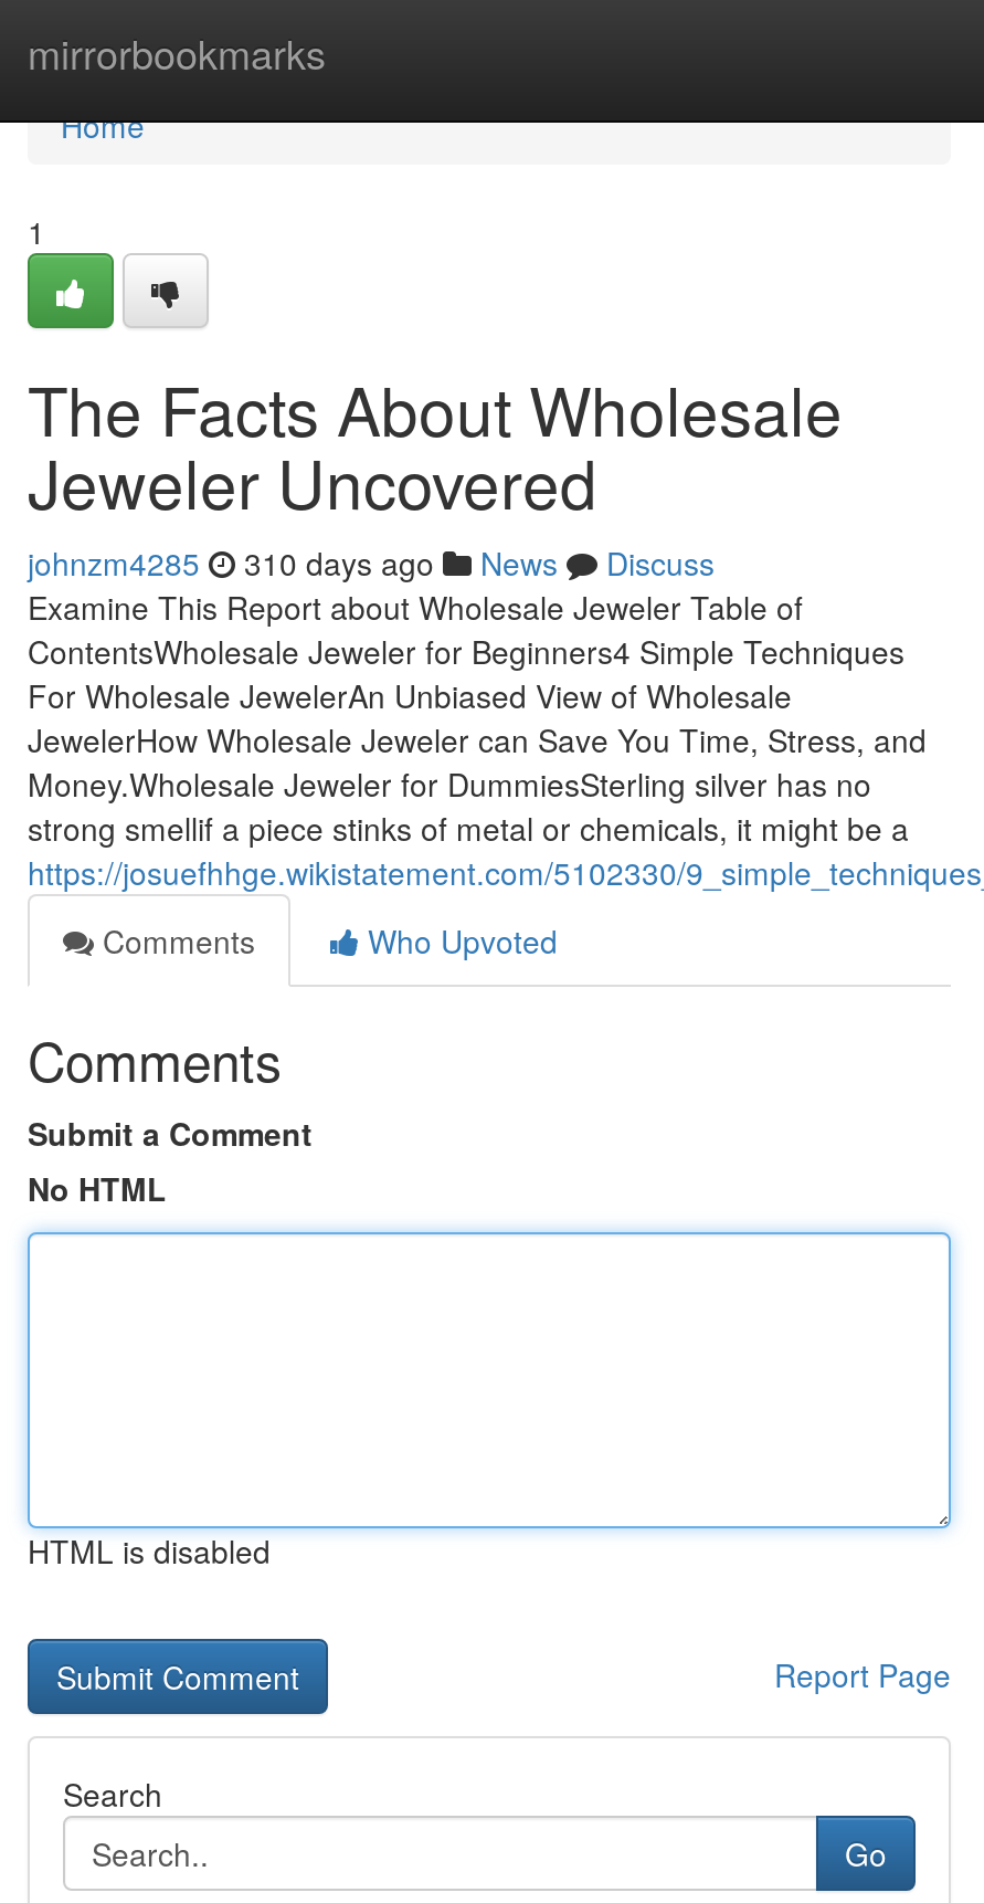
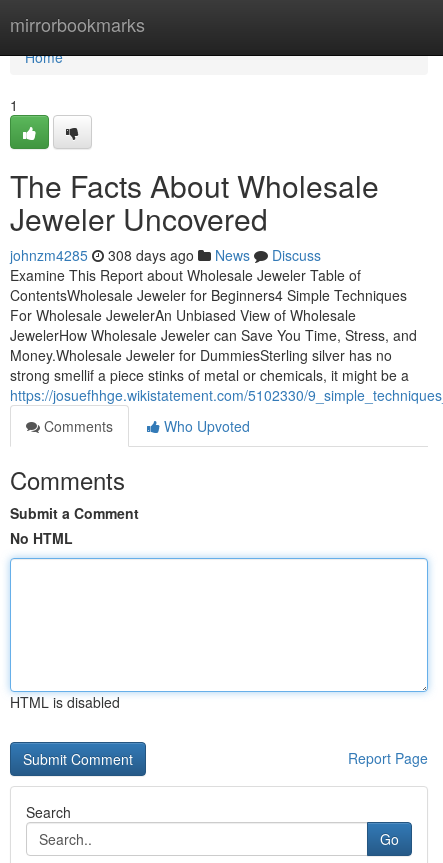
[28,540,715,585] johnzm4285 310 days ago News Discuss -> [10,245,321,265] johnzm4285 308 days ago News Discuss

